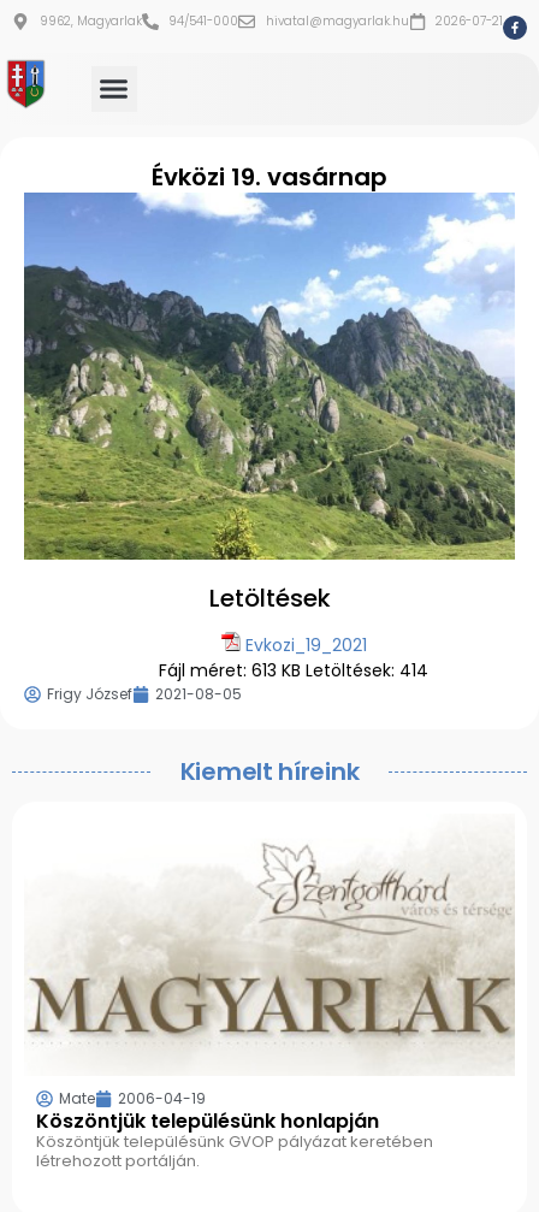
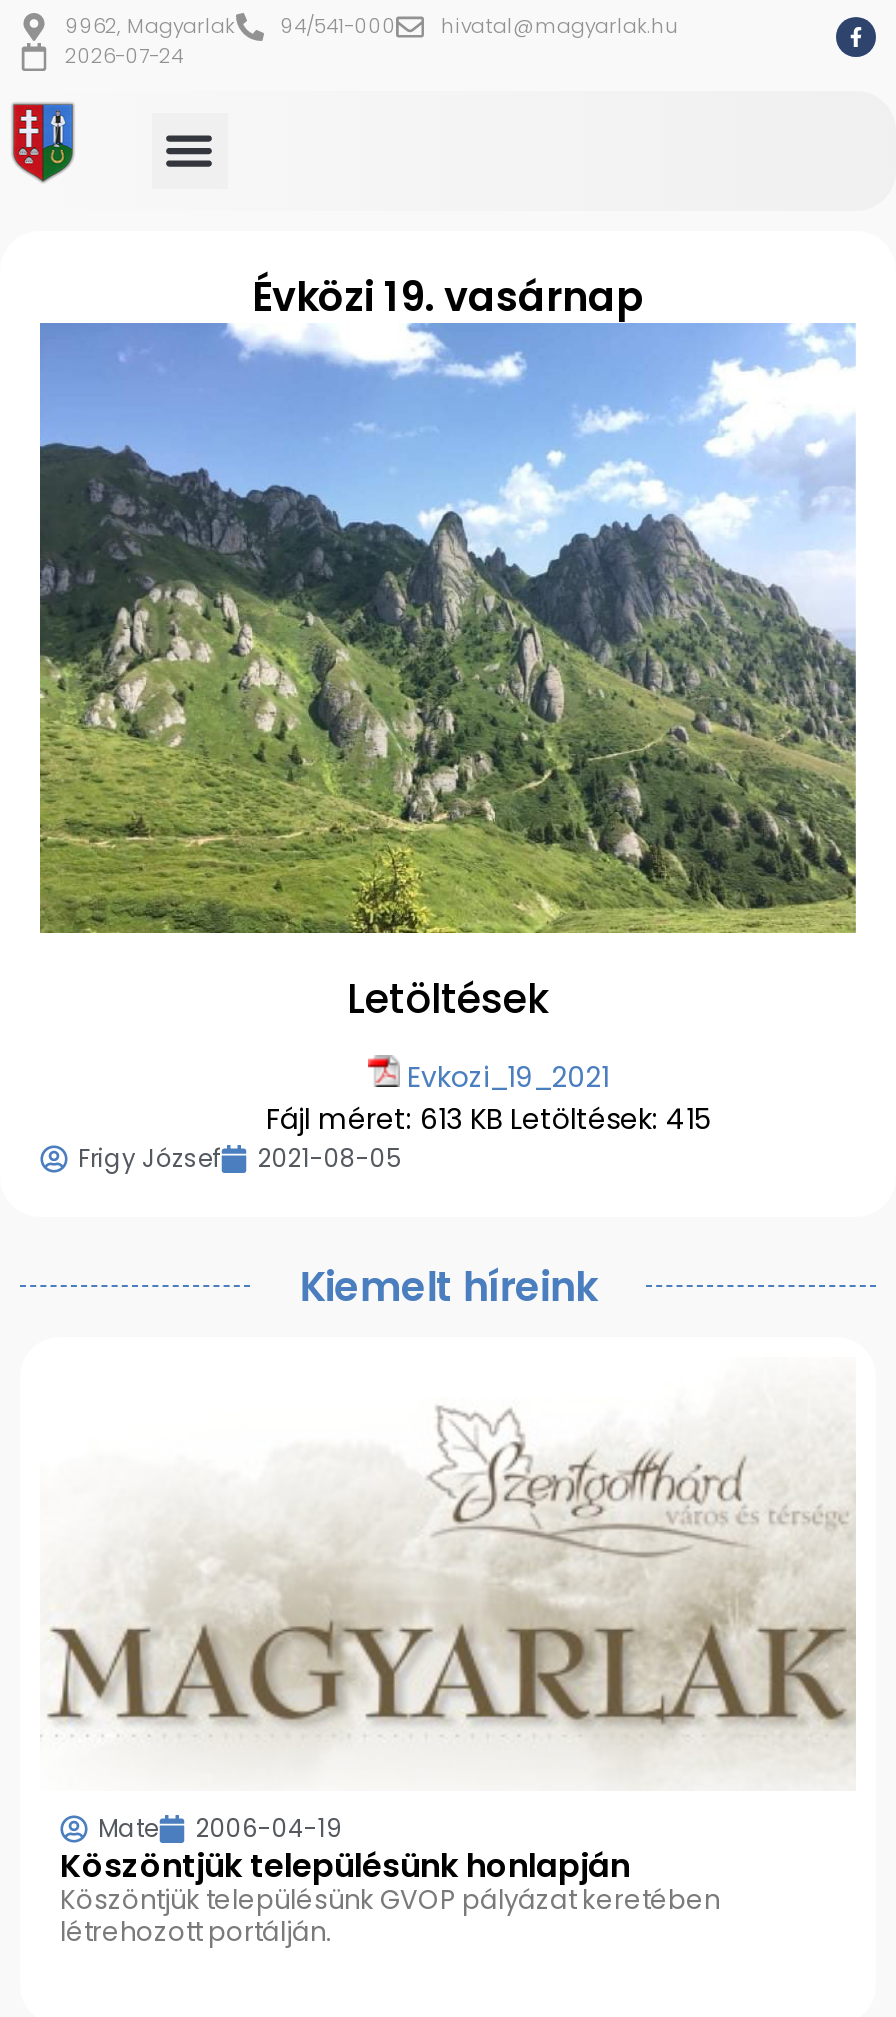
[436,12,503,30] 2026-07-21 -> [65,41,183,71] 2026-07-24
[159,659,428,683] Fájl méret: 613 KB Letöltések: 414 -> [266,1098,710,1138] Fájl méret: 613 KB Letöltések: 415

